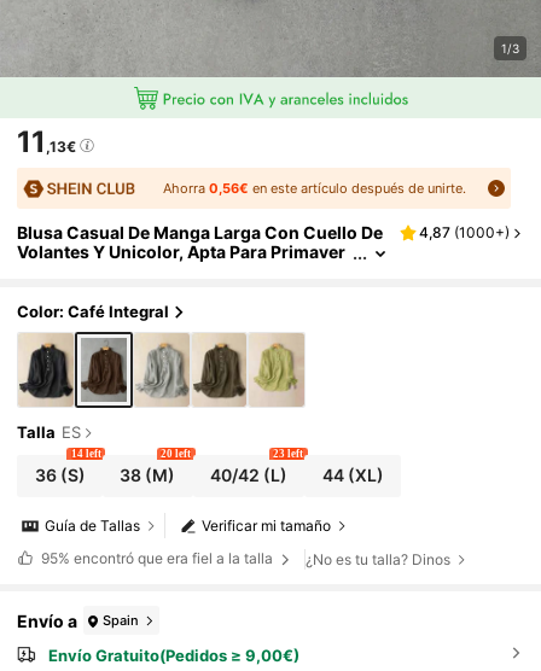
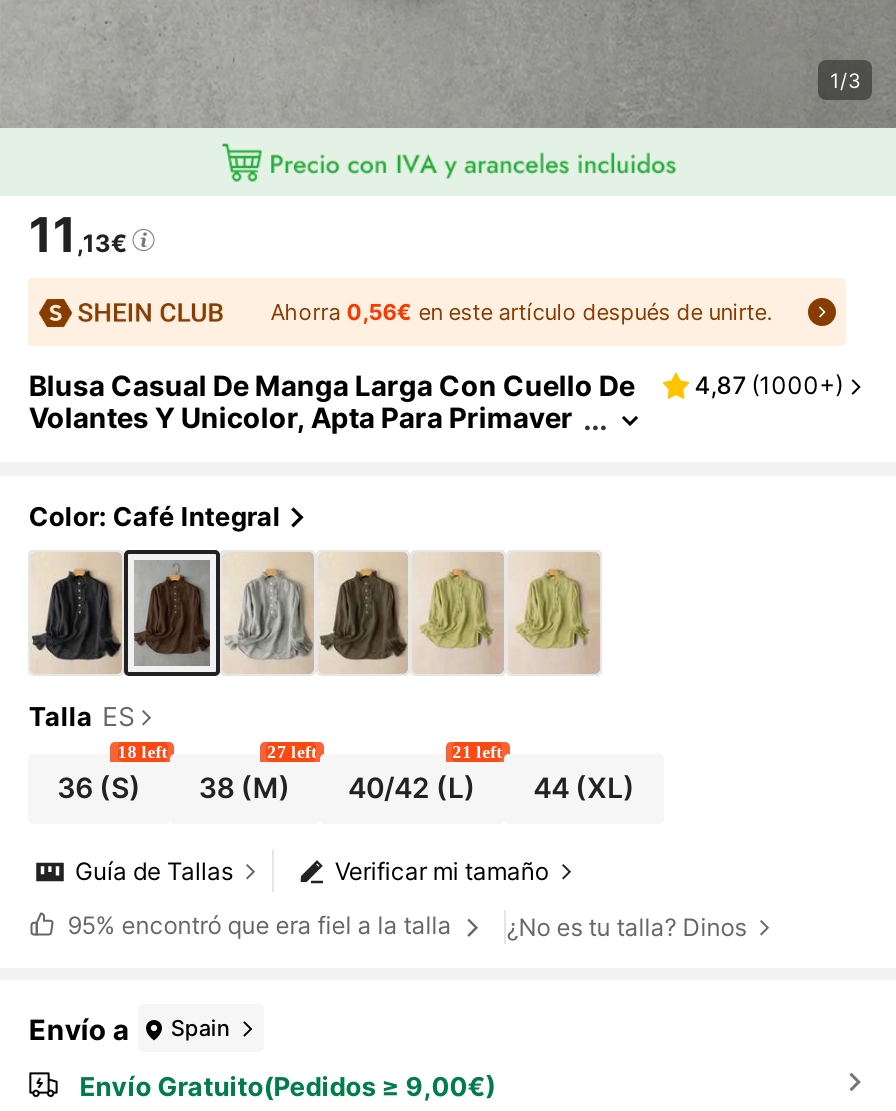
none -> [508,550,602,676] [image]
[71,447,101,459] 14 left -> [118,741,168,761] 18 left
[161,447,191,459] 20 left -> [267,741,317,761] 27 left
[273,447,303,459] 23 left -> [452,741,502,761] 21 left

